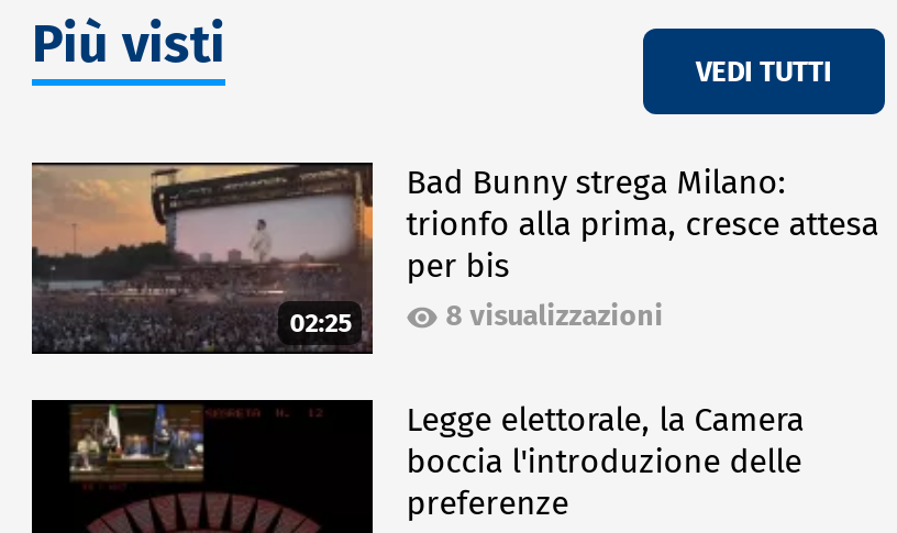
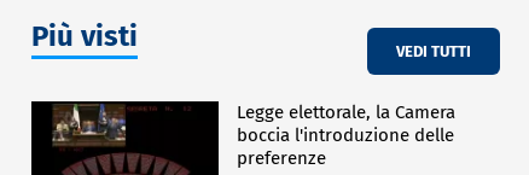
[30,163,375,356] [image] | 02:25 -> none
[406,164,879,333] Bad Bunny strega Milano: | trionfo alla prima, cresce attesa | per bis | 8 visualizzazioni -> none

